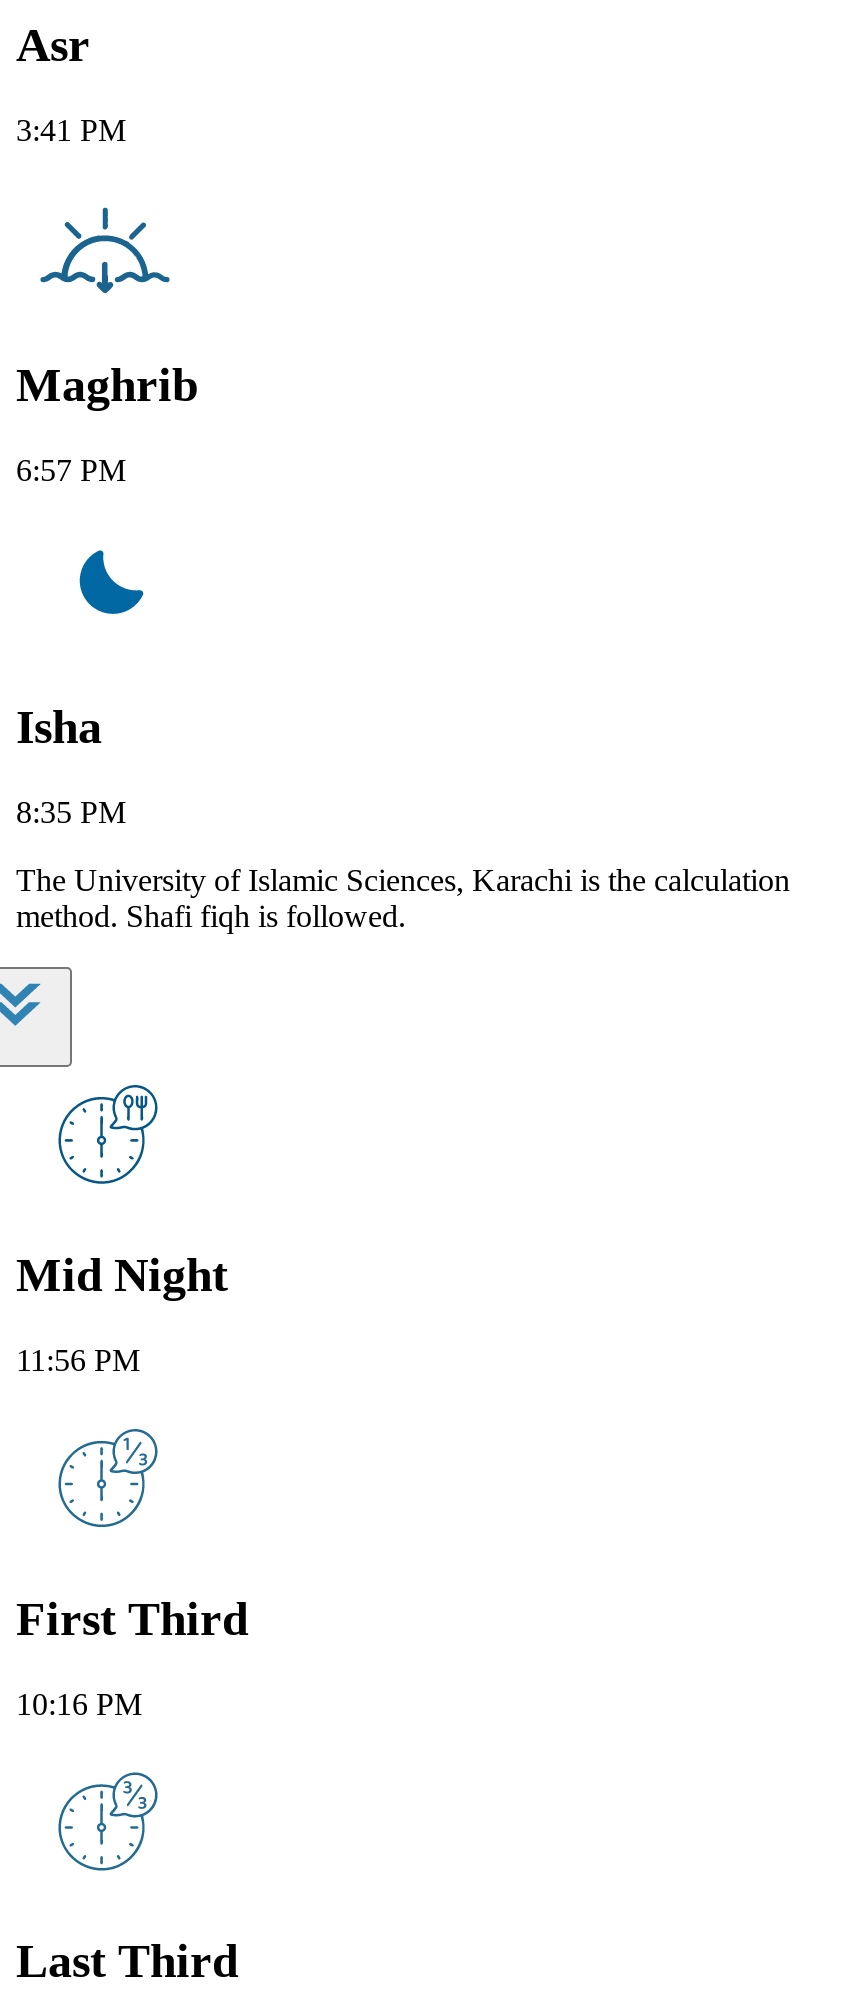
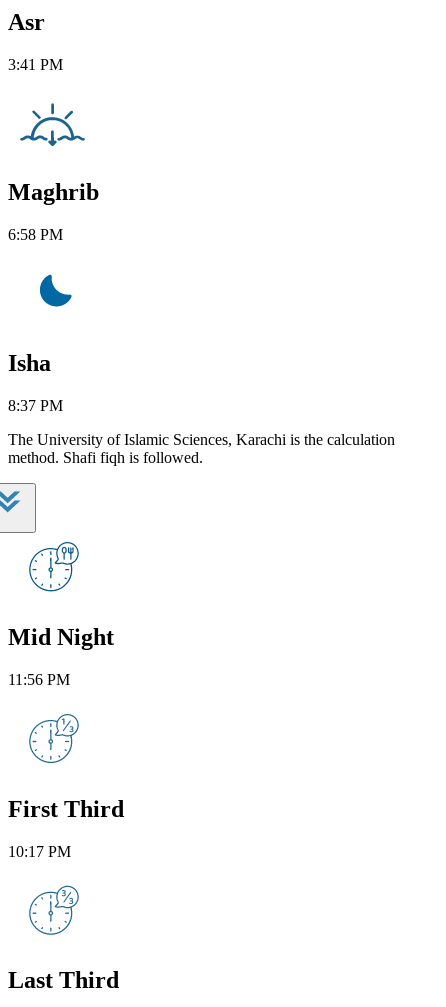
[16,453,126,487] 6:57 PM -> [8,226,63,243] 6:58 PM
[16,795,126,829] 8:35 PM -> [8,397,63,414] 8:37 PM
[16,1686,142,1720] 10:16 PM -> [8,842,71,859] 10:17 PM

